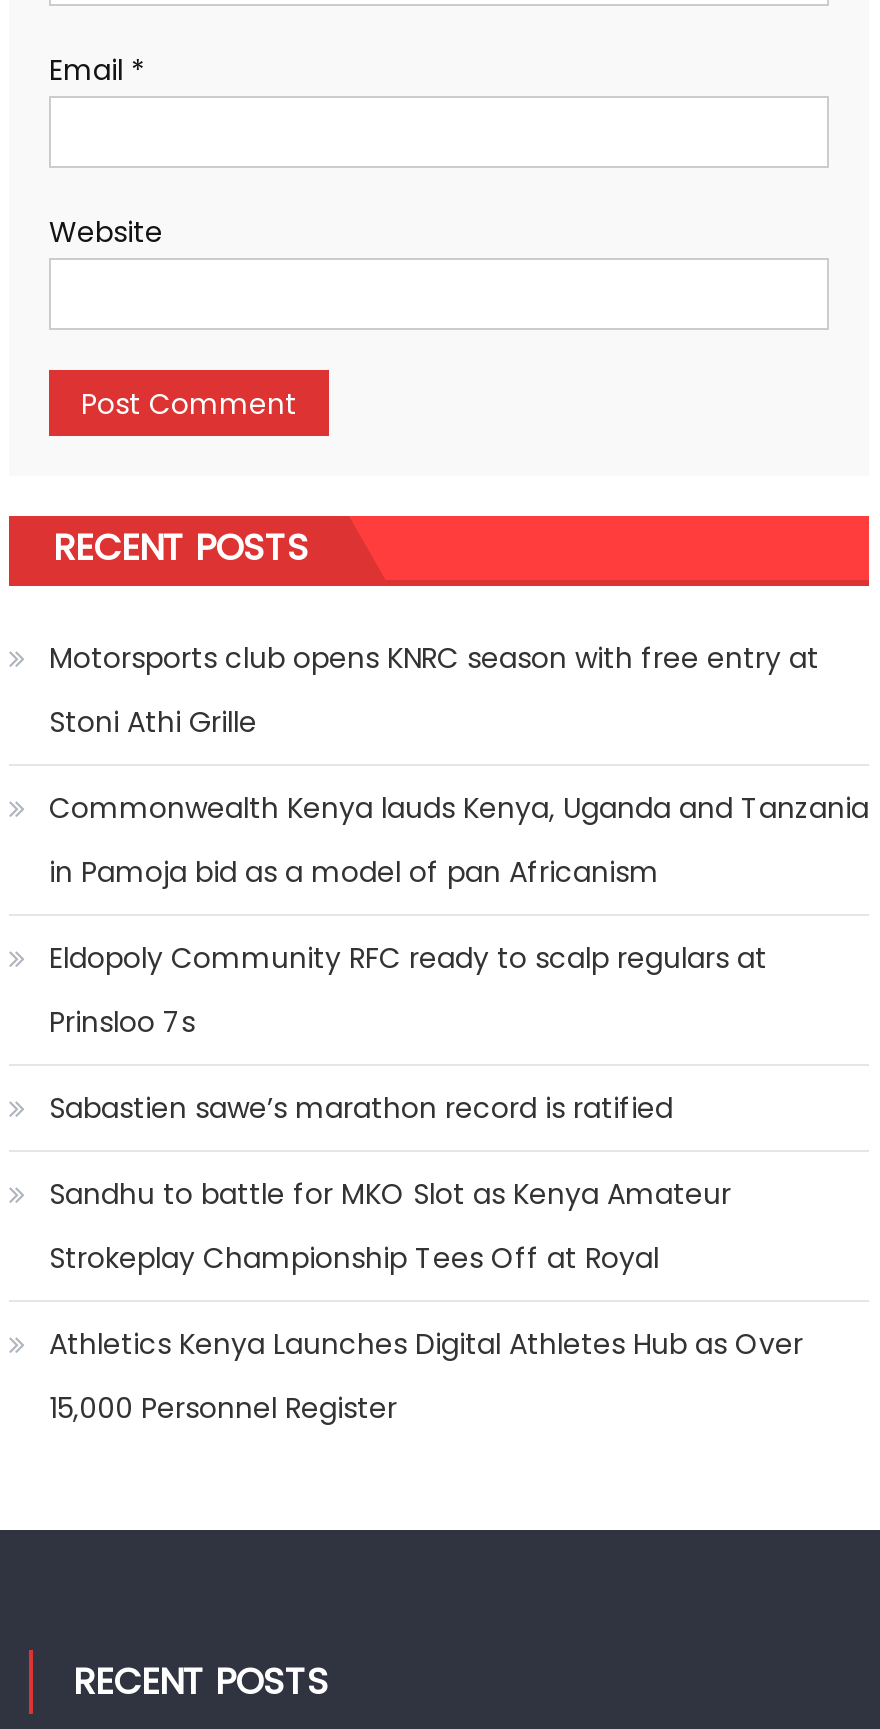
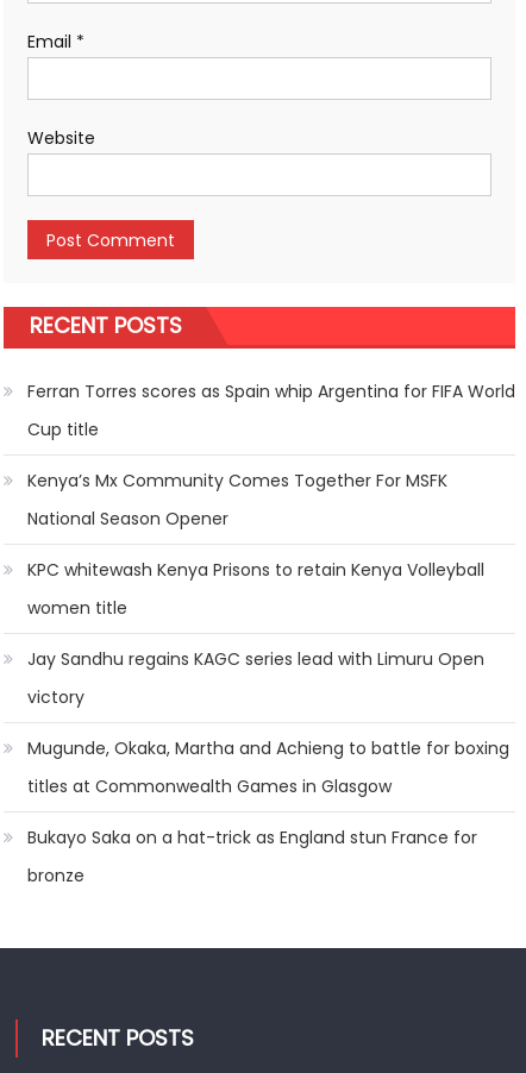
[49,639,869,1429] Motorsports club opens KNRC season with free entry at | Stoni Athi Grille | Commonwealth Kenya lauds Kenya, Uganda and Tanzania | in Pamoja bid as a model of pan Africanism | Eldopoly Community RFC ready to scalp regulars at | Prinsloo 7s | Sabastien sawe’s marathon record is ratified | Sandhu to battle for MKO Slot as Kenya Amateur | Strokeplay Championship Tees Off at Royal | Athletics Kenya Launches Digital Athletes Hub as Over | 15,000 Personnel Register -> [27,380,515,888] Ferran Torres scores as Spain whip Argentina for FIFA World | Cup title | Kenya’s Mx Community Comes Together For MSFK | National Season Opener | KPC whitewash Kenya Prisons to retain Kenya Volleyball | women title | Jay Sandhu regains KAGC series lead with Limuru Open | victory | Mugunde, Okaka, Martha and Achieng to battle for boxing | titles at Commonwealth Games in Glasgow | Bukayo Saka on a hat-trick as England stun France for | bronze

